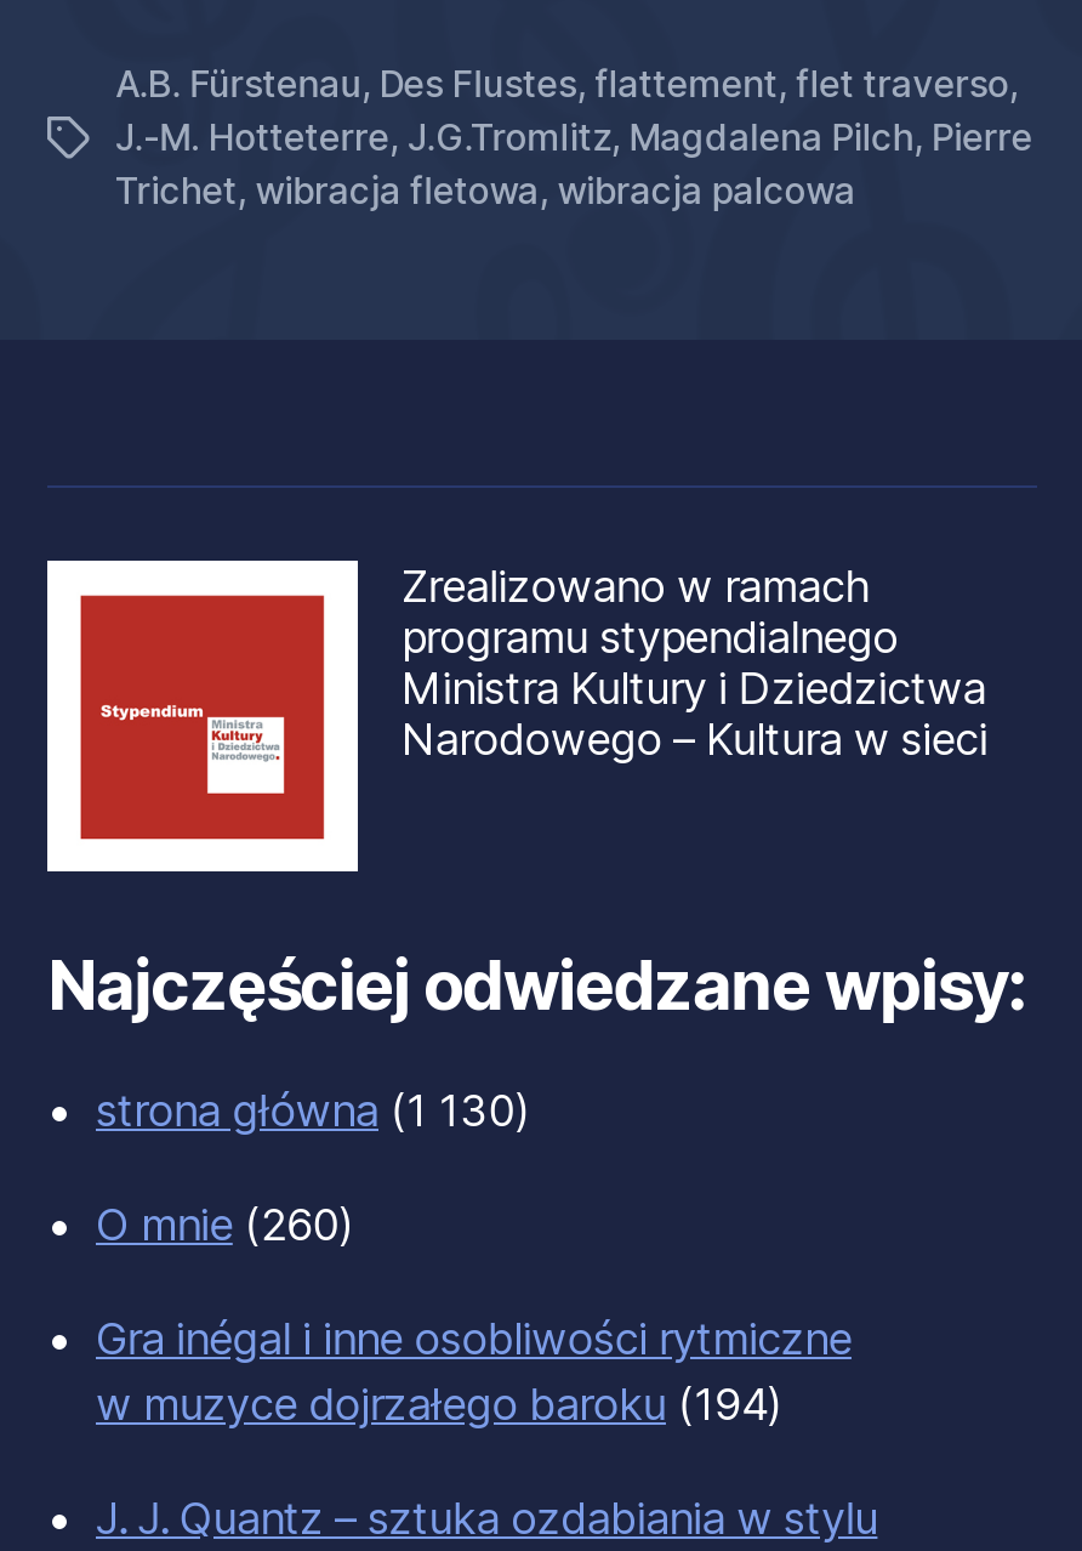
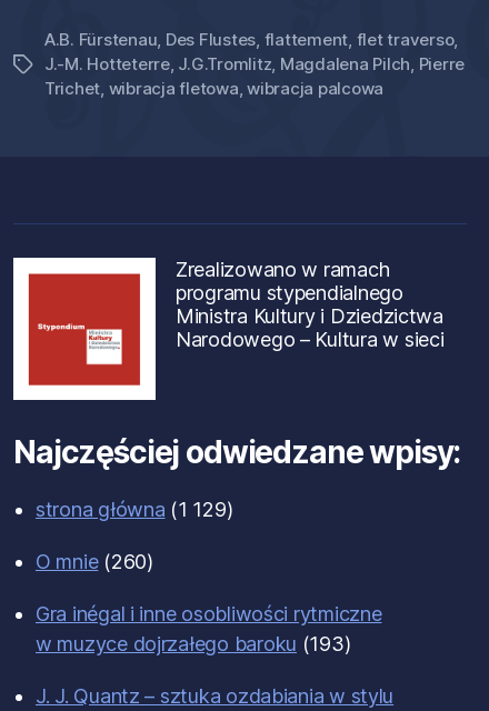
[96,1084,529,1135] strona główna (1 130) -> [36,497,233,521] strona główna (1 129)
[96,1378,781,1429] w muzyce dojrzałego baroku (194) -> [36,632,351,655] w muzyce dojrzałego baroku (193)

